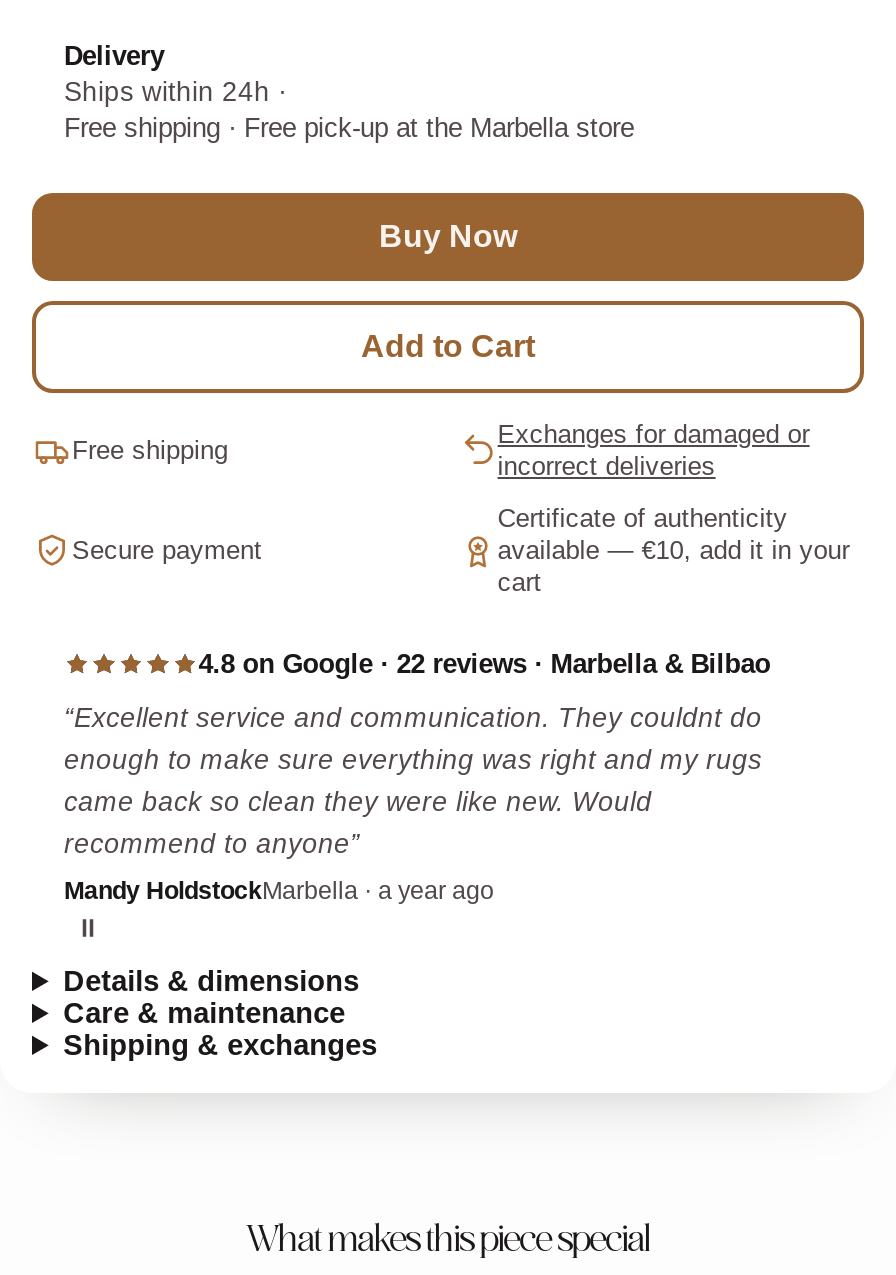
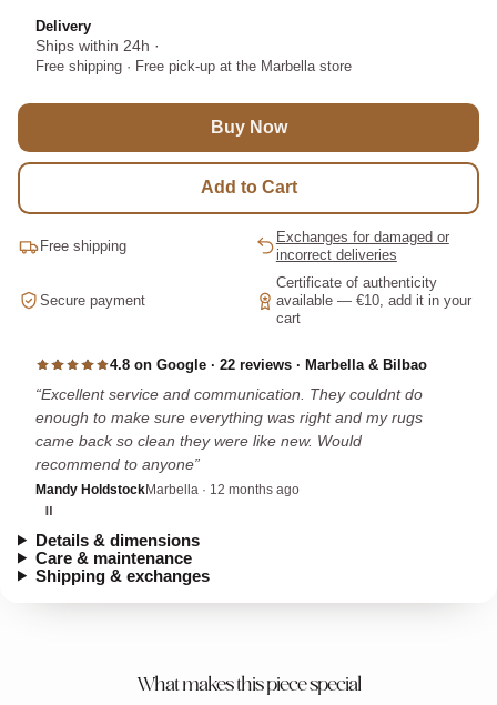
[64,876,494,904] Mandy HoldstockMarbella · a year ago -> [35,482,300,497] Mandy HoldstockMarbella · 12 months ago

